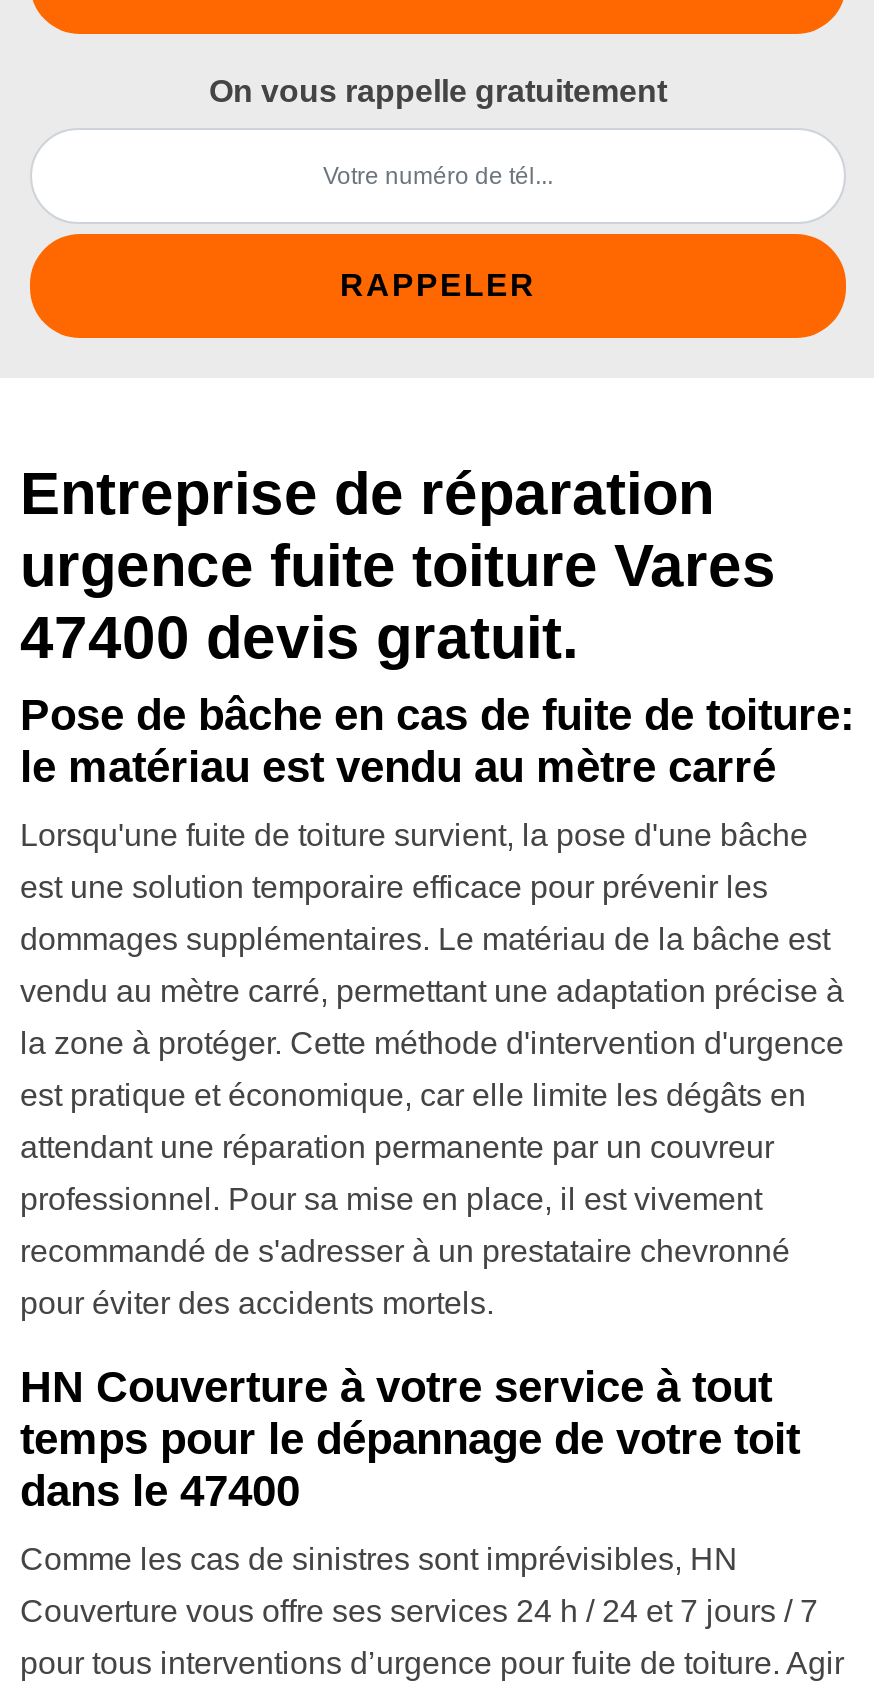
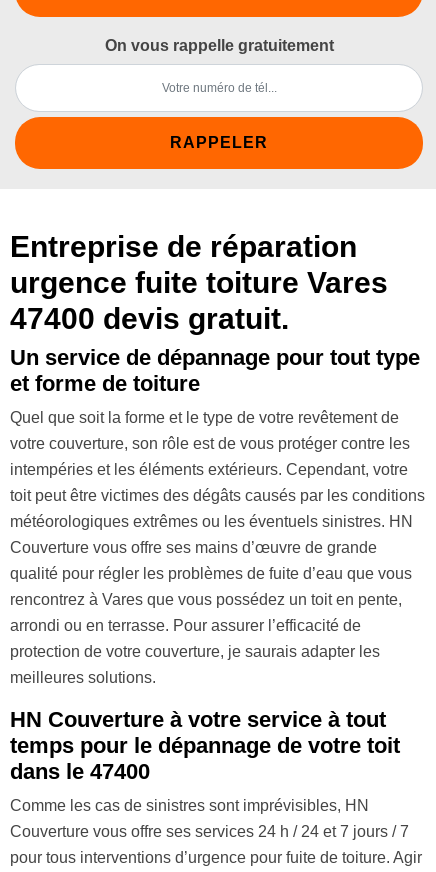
[20,690,854,1320] Pose de bâche en cas de fuite de toiture: | le matériau est vendu au mètre carré | Lorsqu'une fuite de toiture survient, la pose d'une bâche | est une solution temporaire efficace pour prévenir les | dommages supplémentaires. Le matériau de la bâche est | vendu au mètre carré, permettant une adaptation précise à | la zone à protéger. Cette méthode d'intervention d'urgence | est pratique et économique, car elle limite les dégâts en | attendant une réparation permanente par un couvreur | professionnel. Pour sa mise en place, il est vivement | recommandé de s'adresser à un prestataire chevronné | pour éviter des accidents mortels. -> [10,345,425,686] Un service de dépannage pour tout type | et forme de toiture | Quel que soit la forme et le type de votre revêtement de | votre couverture, son rôle est de vous protéger contre les | intempéries et les éléments extérieurs. Cependant, votre | toit peut être victimes des dégâts causés par les conditions | météorologiques extrêmes ou les éventuels sinistres. HN | Couverture vous offre ses mains d’œuvre de grande | qualité pour régler les problèmes de fuite d’eau que vous | rencontrez à Vares que vous possédez un toit en pente, | arrondi ou en terrasse. Pour assurer l’efficacité de | protection de votre couverture, je saurais adapter les | meilleures solutions.

